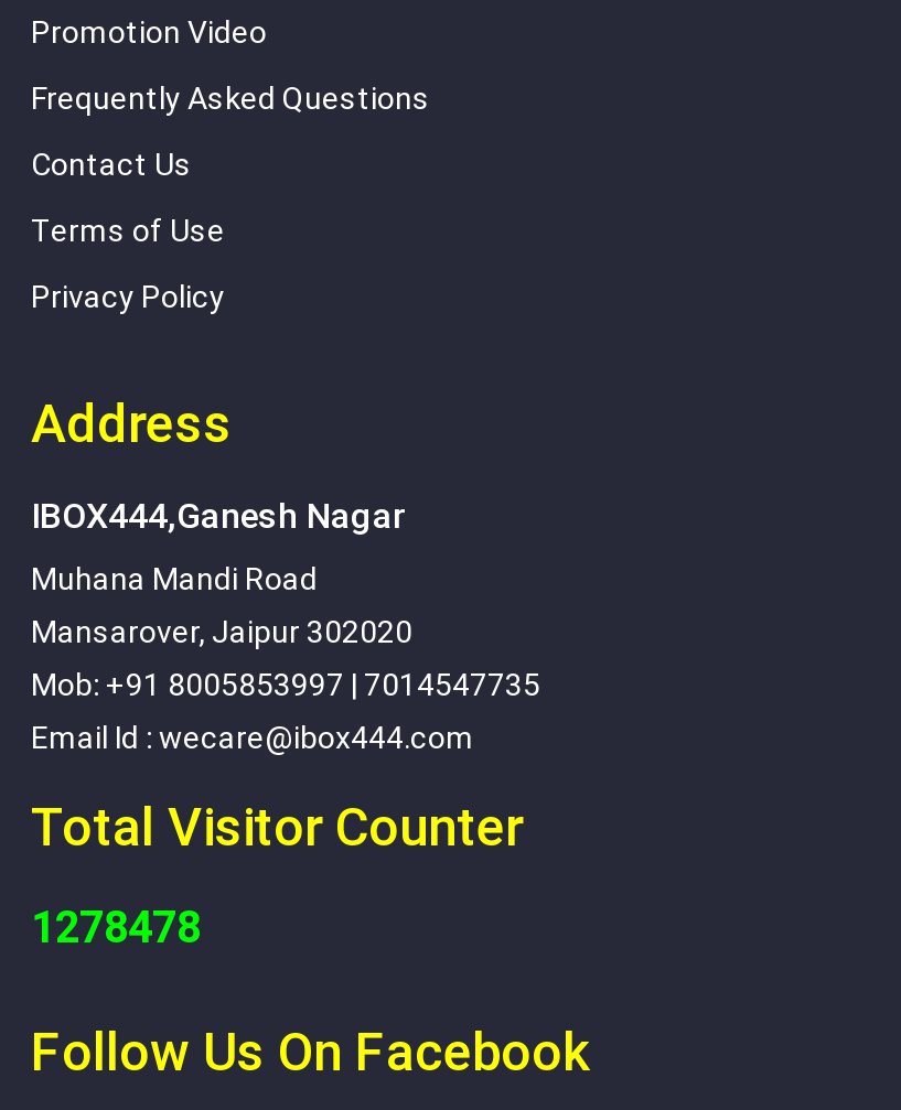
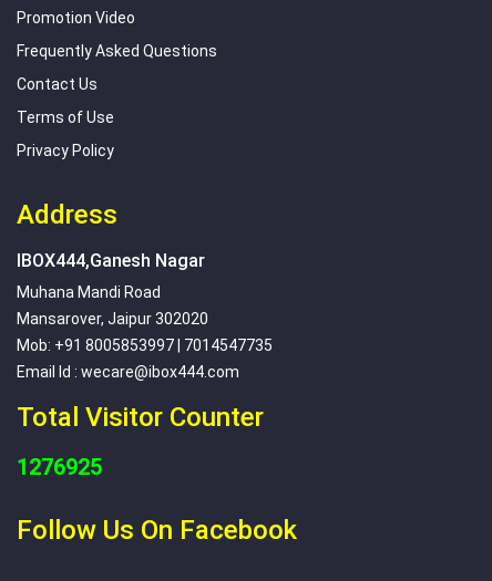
[31,901,201,954] 1278478 -> [17,454,102,481] 1276925

